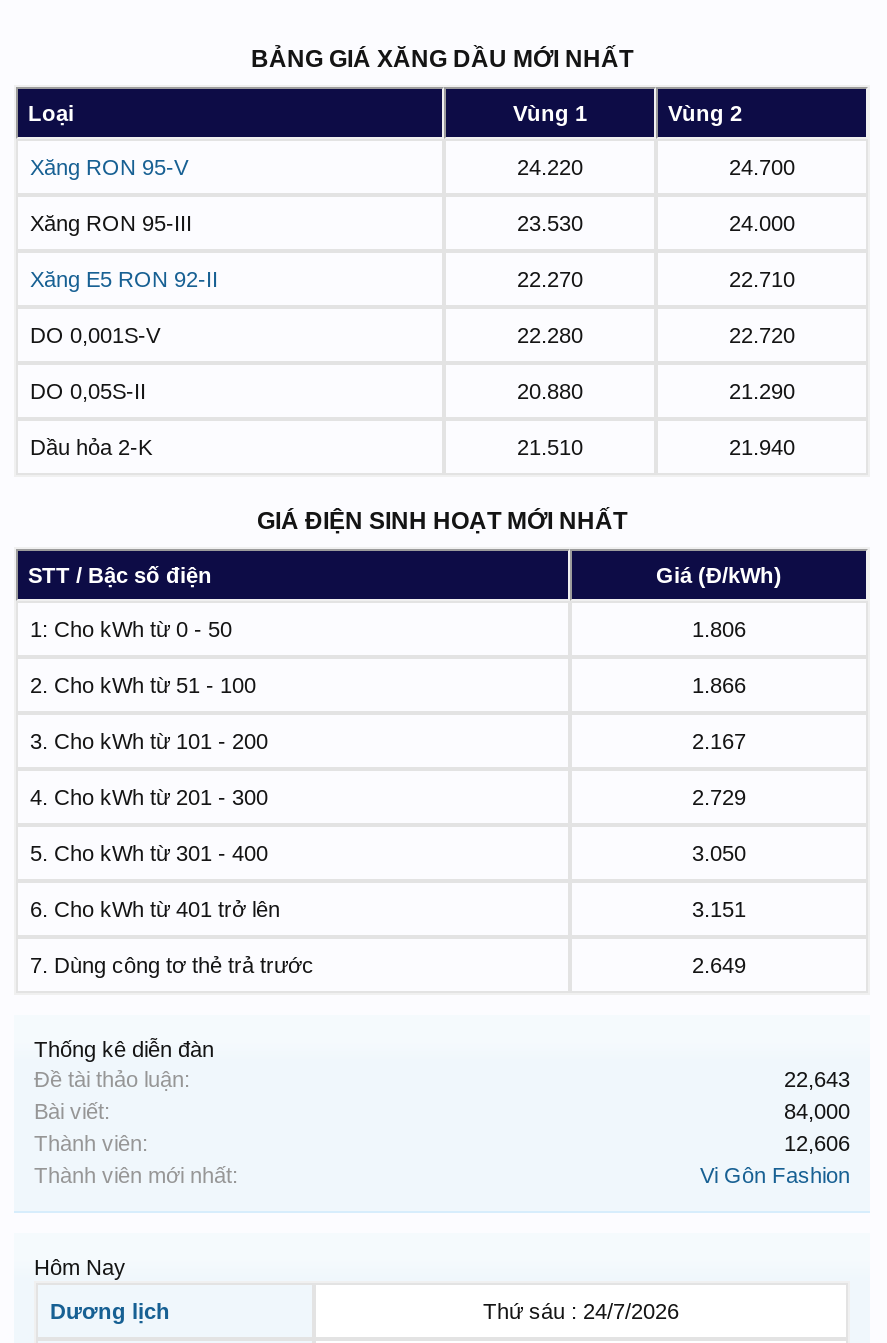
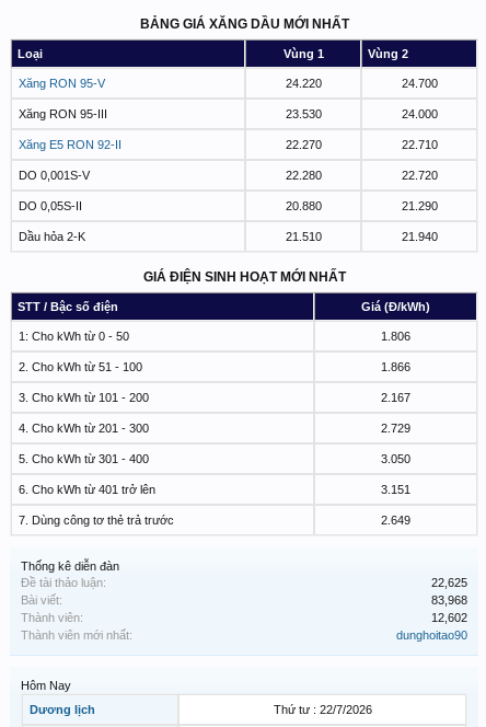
[784,1067,850,1091] 22,643 -> [431,576,467,589] 22,625
[784,1099,850,1123] 84,000 -> [431,594,467,607] 83,968
[784,1131,850,1155] 12,606 -> [431,611,467,624] 12,602
[700,1163,850,1187] Vi Gôn Fashion -> [396,629,467,642] dunghoitao90
[483,1299,679,1323] Thứ sáu : 24/7/2026 -> [273,703,372,716] Thứ tư : 22/7/2026

